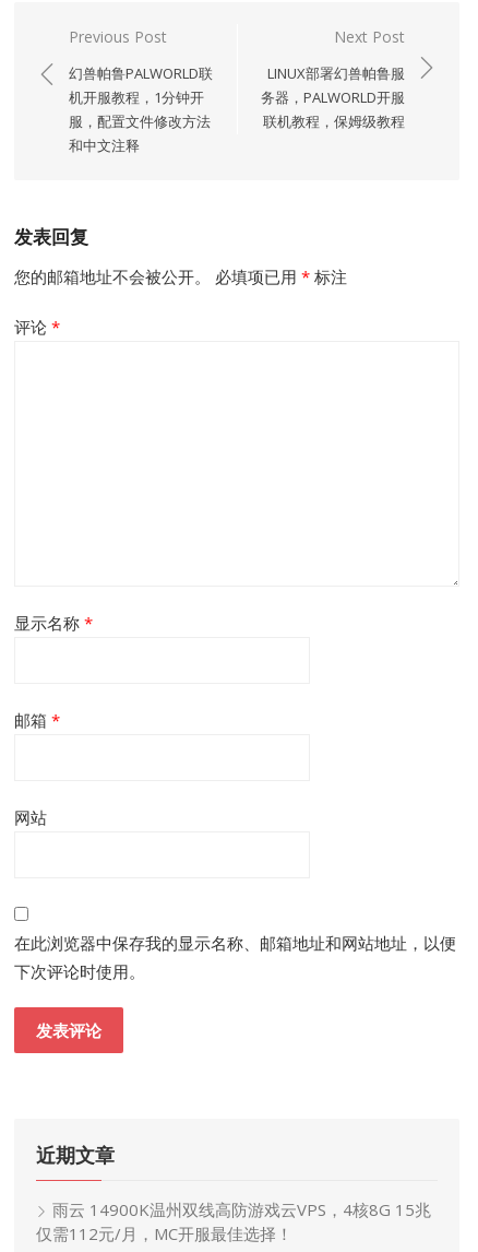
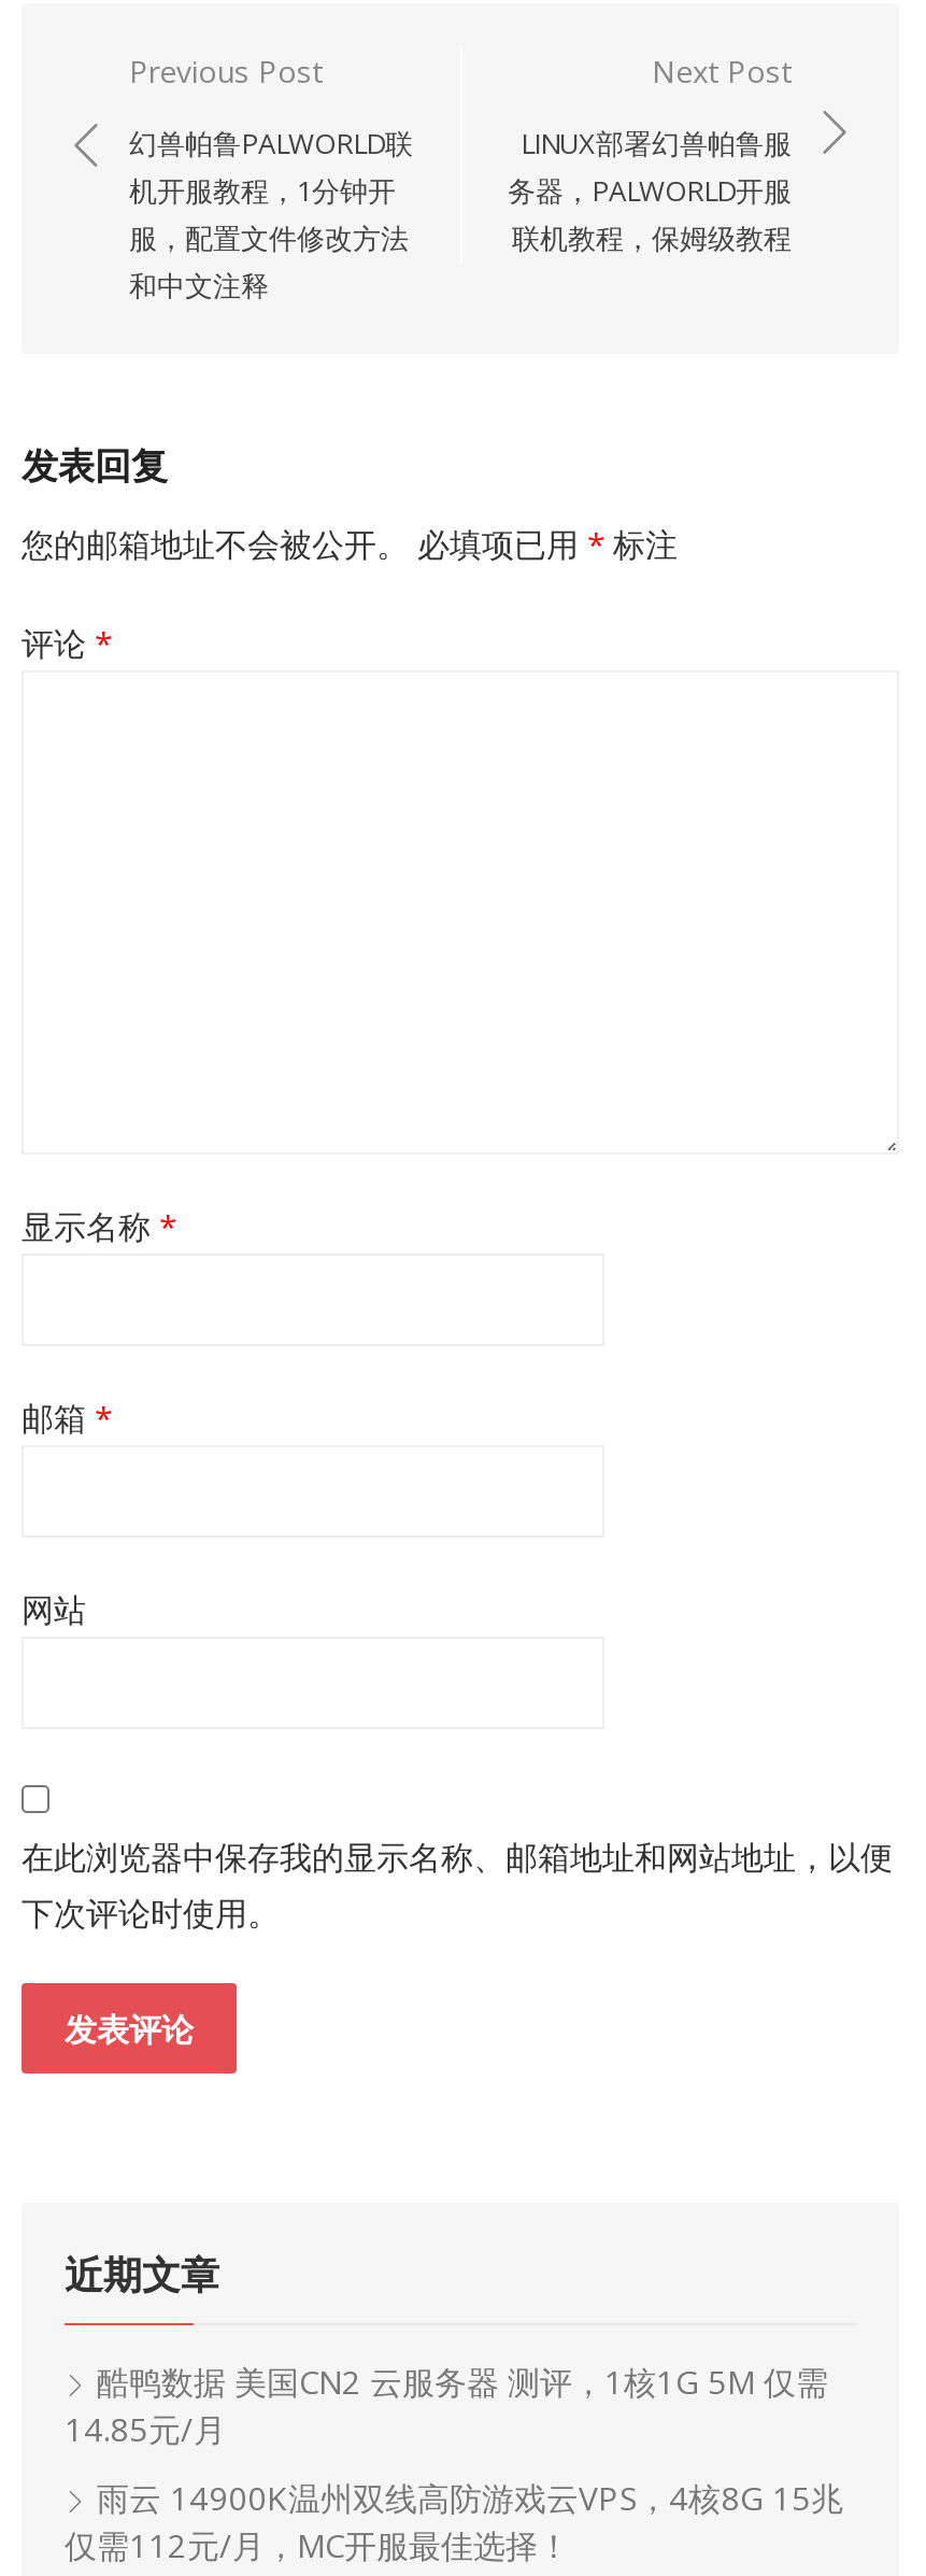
none -> [65,2359,828,2449] 酷鸭数据 美国CN2 云服务器 测评，1核1G 5M 仅需 | 14.85元/月

